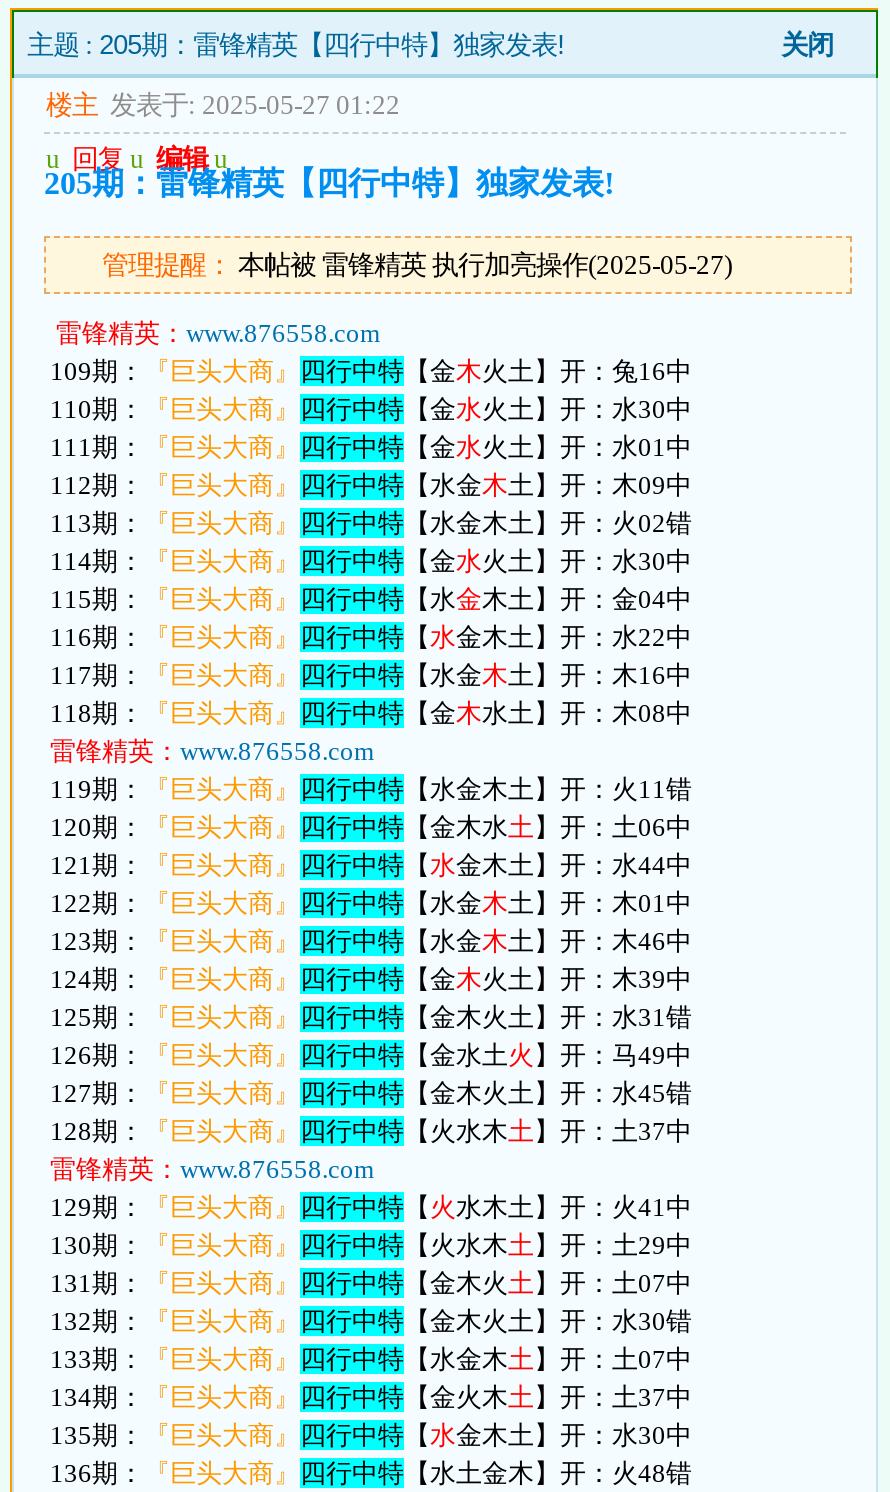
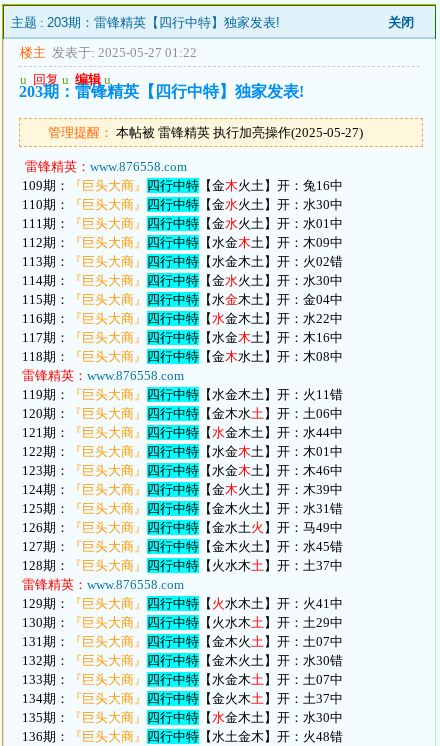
[27,30,565,60] 主题 : 205期：雷锋精英【四行中特】独家发表! -> [11,15,280,30] 主题 : 203期：雷锋精英【四行中特】独家发表!
[44,166,614,200] 205期：雷锋精英【四行中特】独家发表! -> [19,83,304,100] 203期：雷锋精英【四行中特】独家发表!

